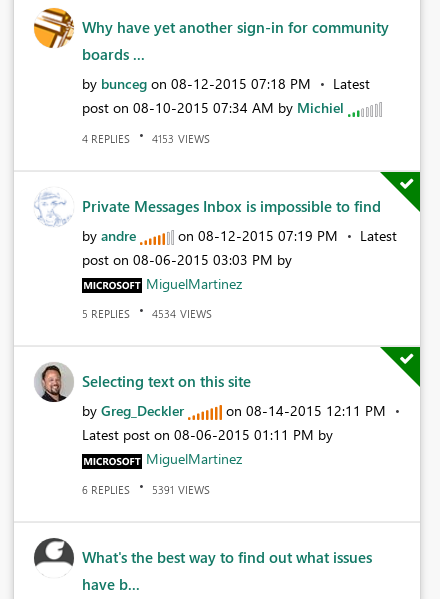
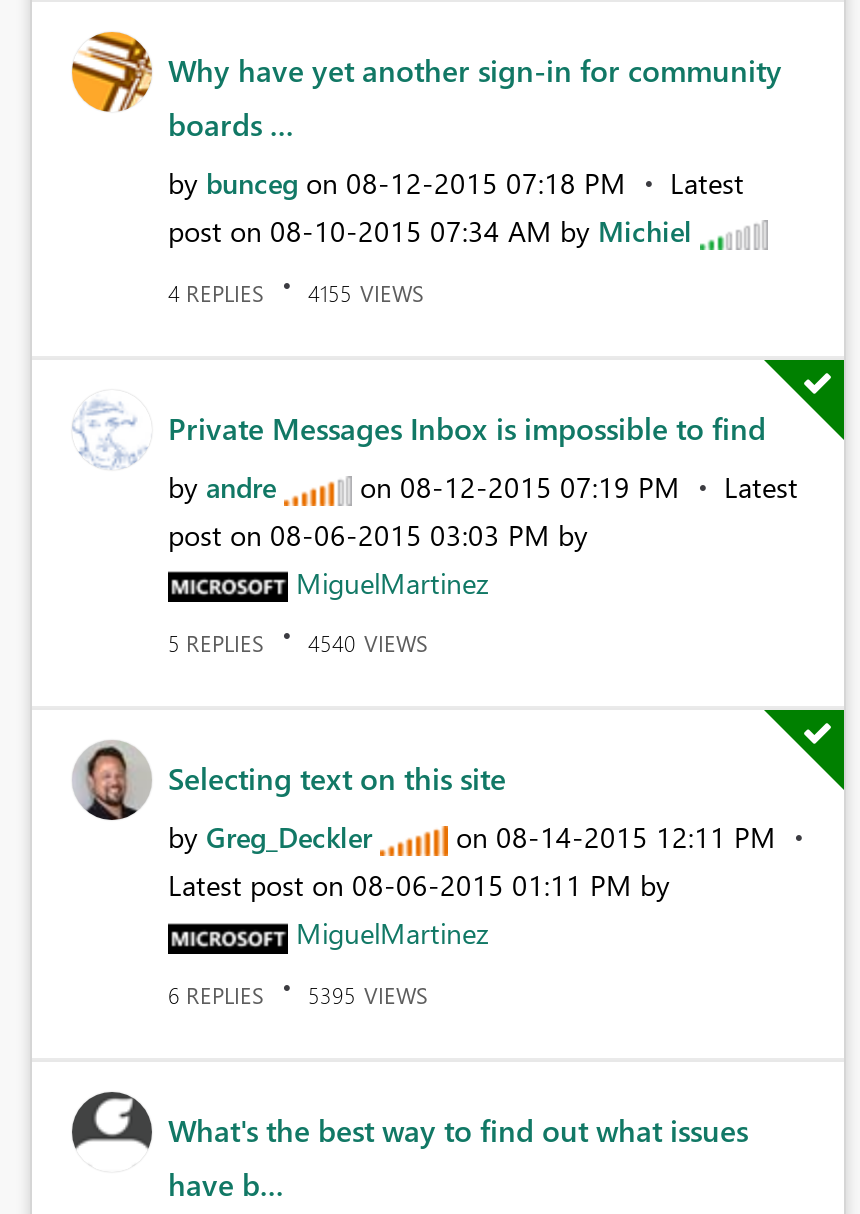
[82,131,210,146] 4 REPLIES 4153 VIEWS -> [168,278,424,308] 4 REPLIES 4155 VIEWS
[82,306,212,321] 5 REPLIES 4534 VIEWS -> [168,629,428,659] 5 REPLIES 4540 VIEWS
[82,482,210,497] 6 REPLIES 5391 VIEWS -> [168,980,428,1010] 6 REPLIES 5395 VIEWS

